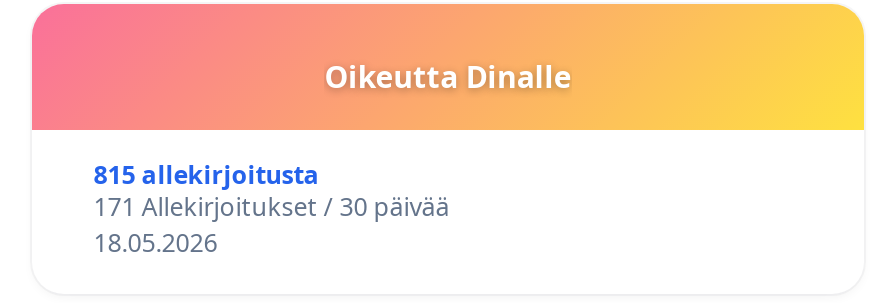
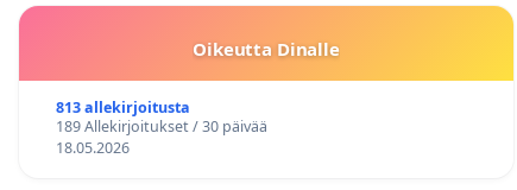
[94,159,320,193] 815 allekirjoitusta -> [56,98,190,118] 813 allekirjoitusta
[94,191,450,225] 171 Allekirjoitukset / 30 päivää -> [56,117,267,137] 189 Allekirjoitukset / 30 päivää

